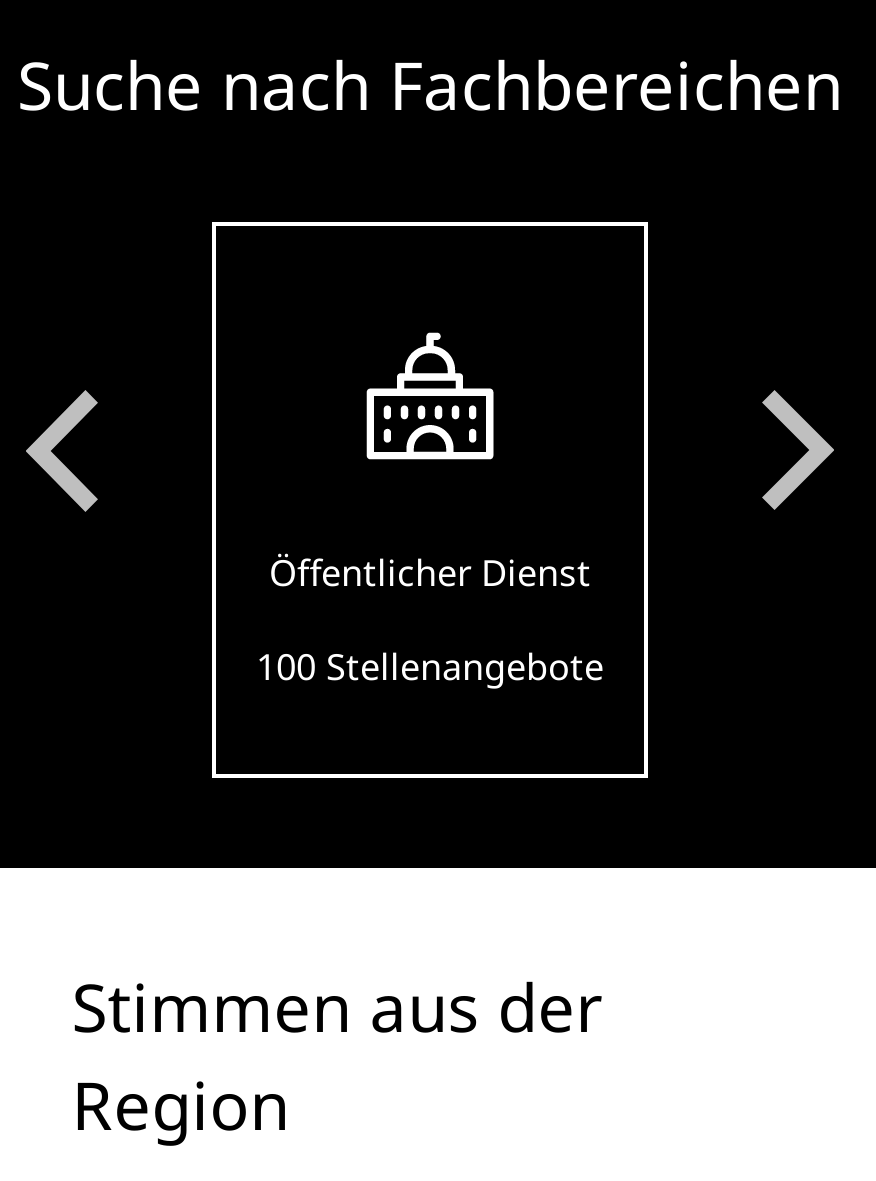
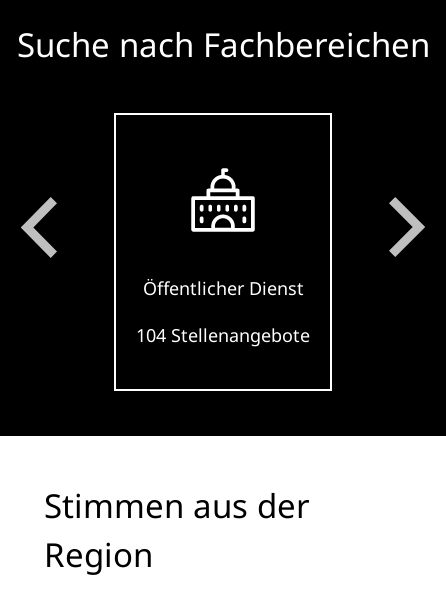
[256,642,604,690] 100 Stellenangebote -> [136,323,310,347] 104 Stellenangebote

